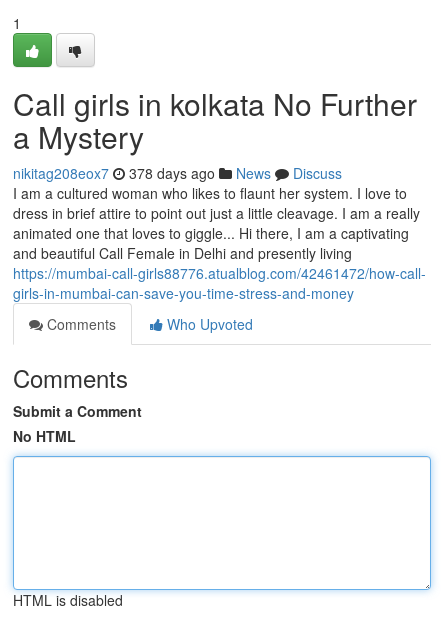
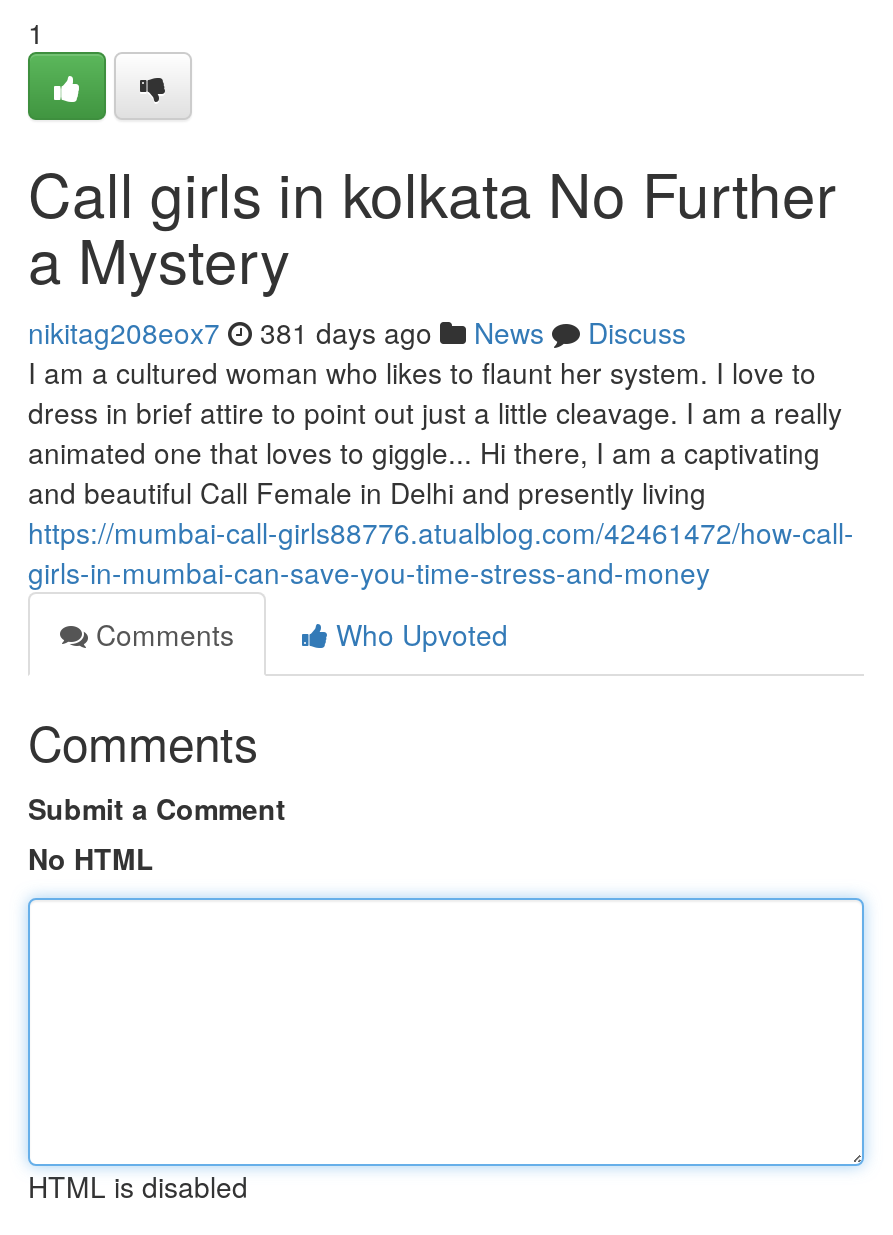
[13,163,342,183] nikitag208eox7 378 days ago News Discuss -> [28,312,686,352] nikitag208eox7 381 days ago News Discuss

